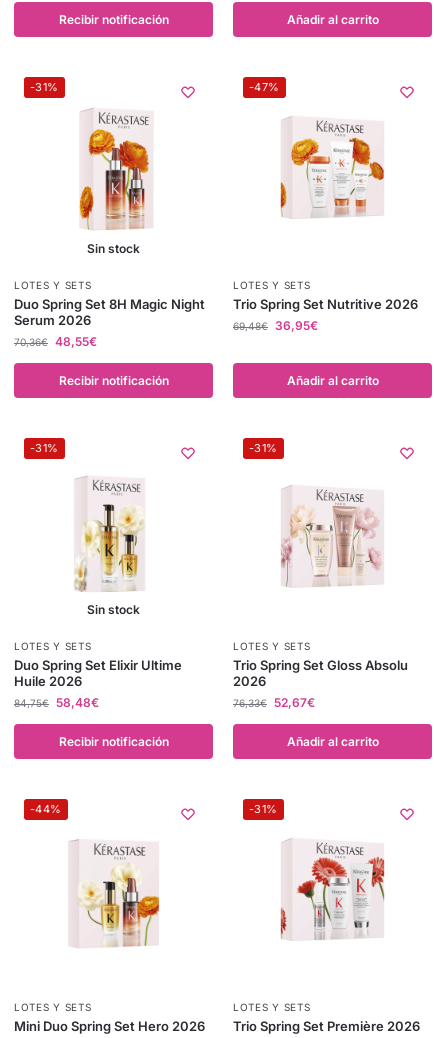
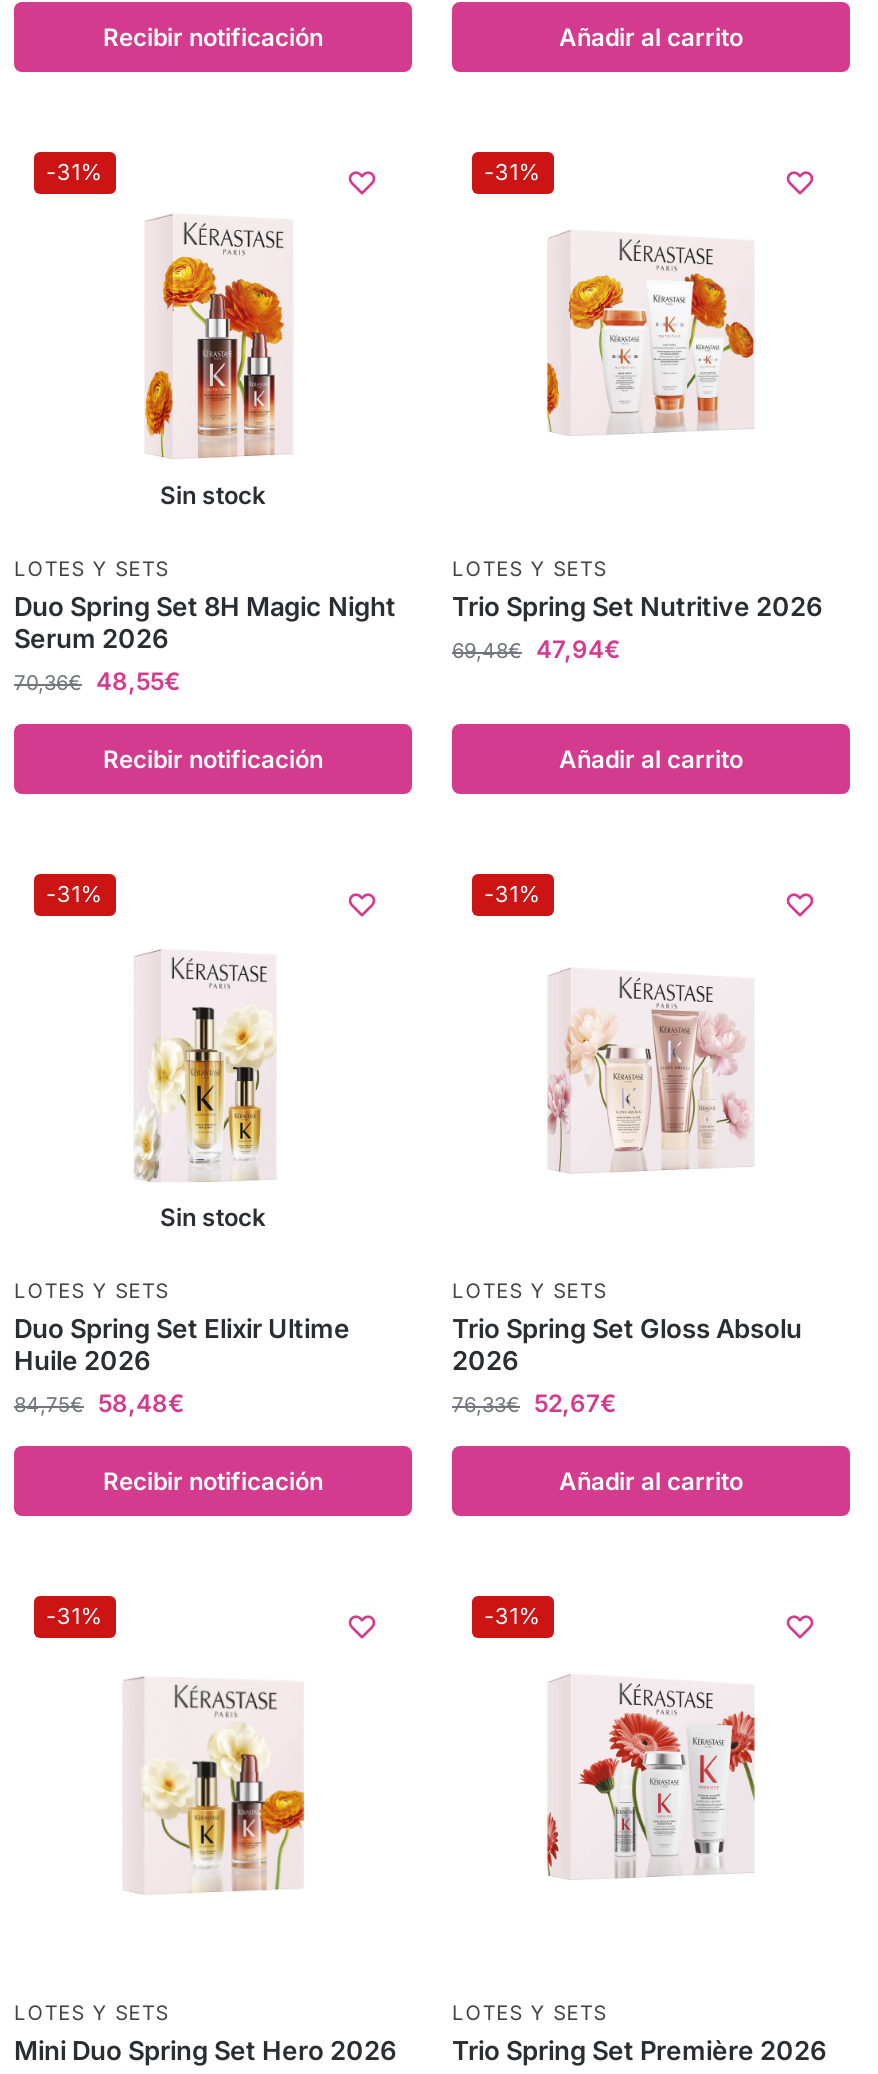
[249,80,280,94] -47% -> [484,158,541,186] -31%
[233,318,318,333] 69,48€ 36,95€ -> [452,634,620,664] 69,48€ 47,94€
[30,802,62,816] -44% -> [46,1602,103,1630] -31%

